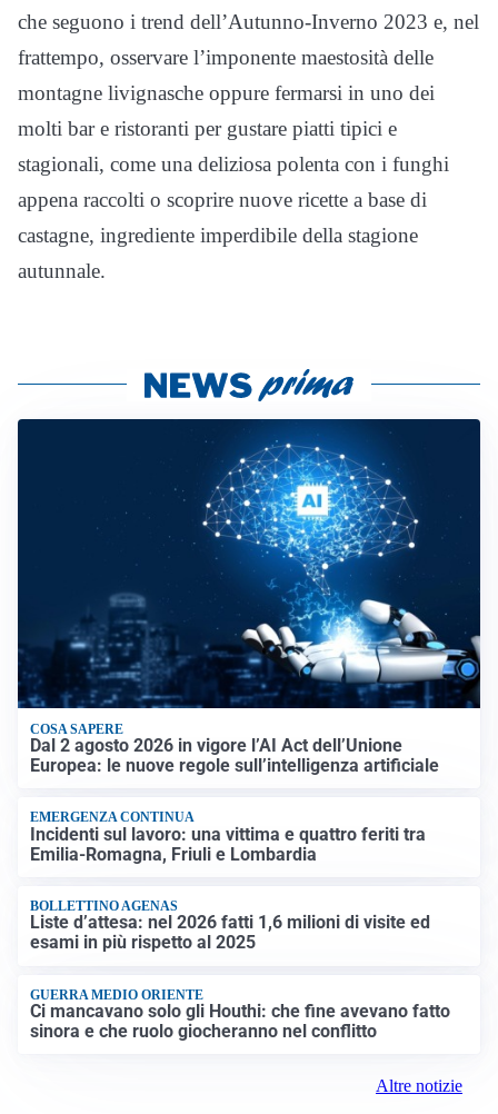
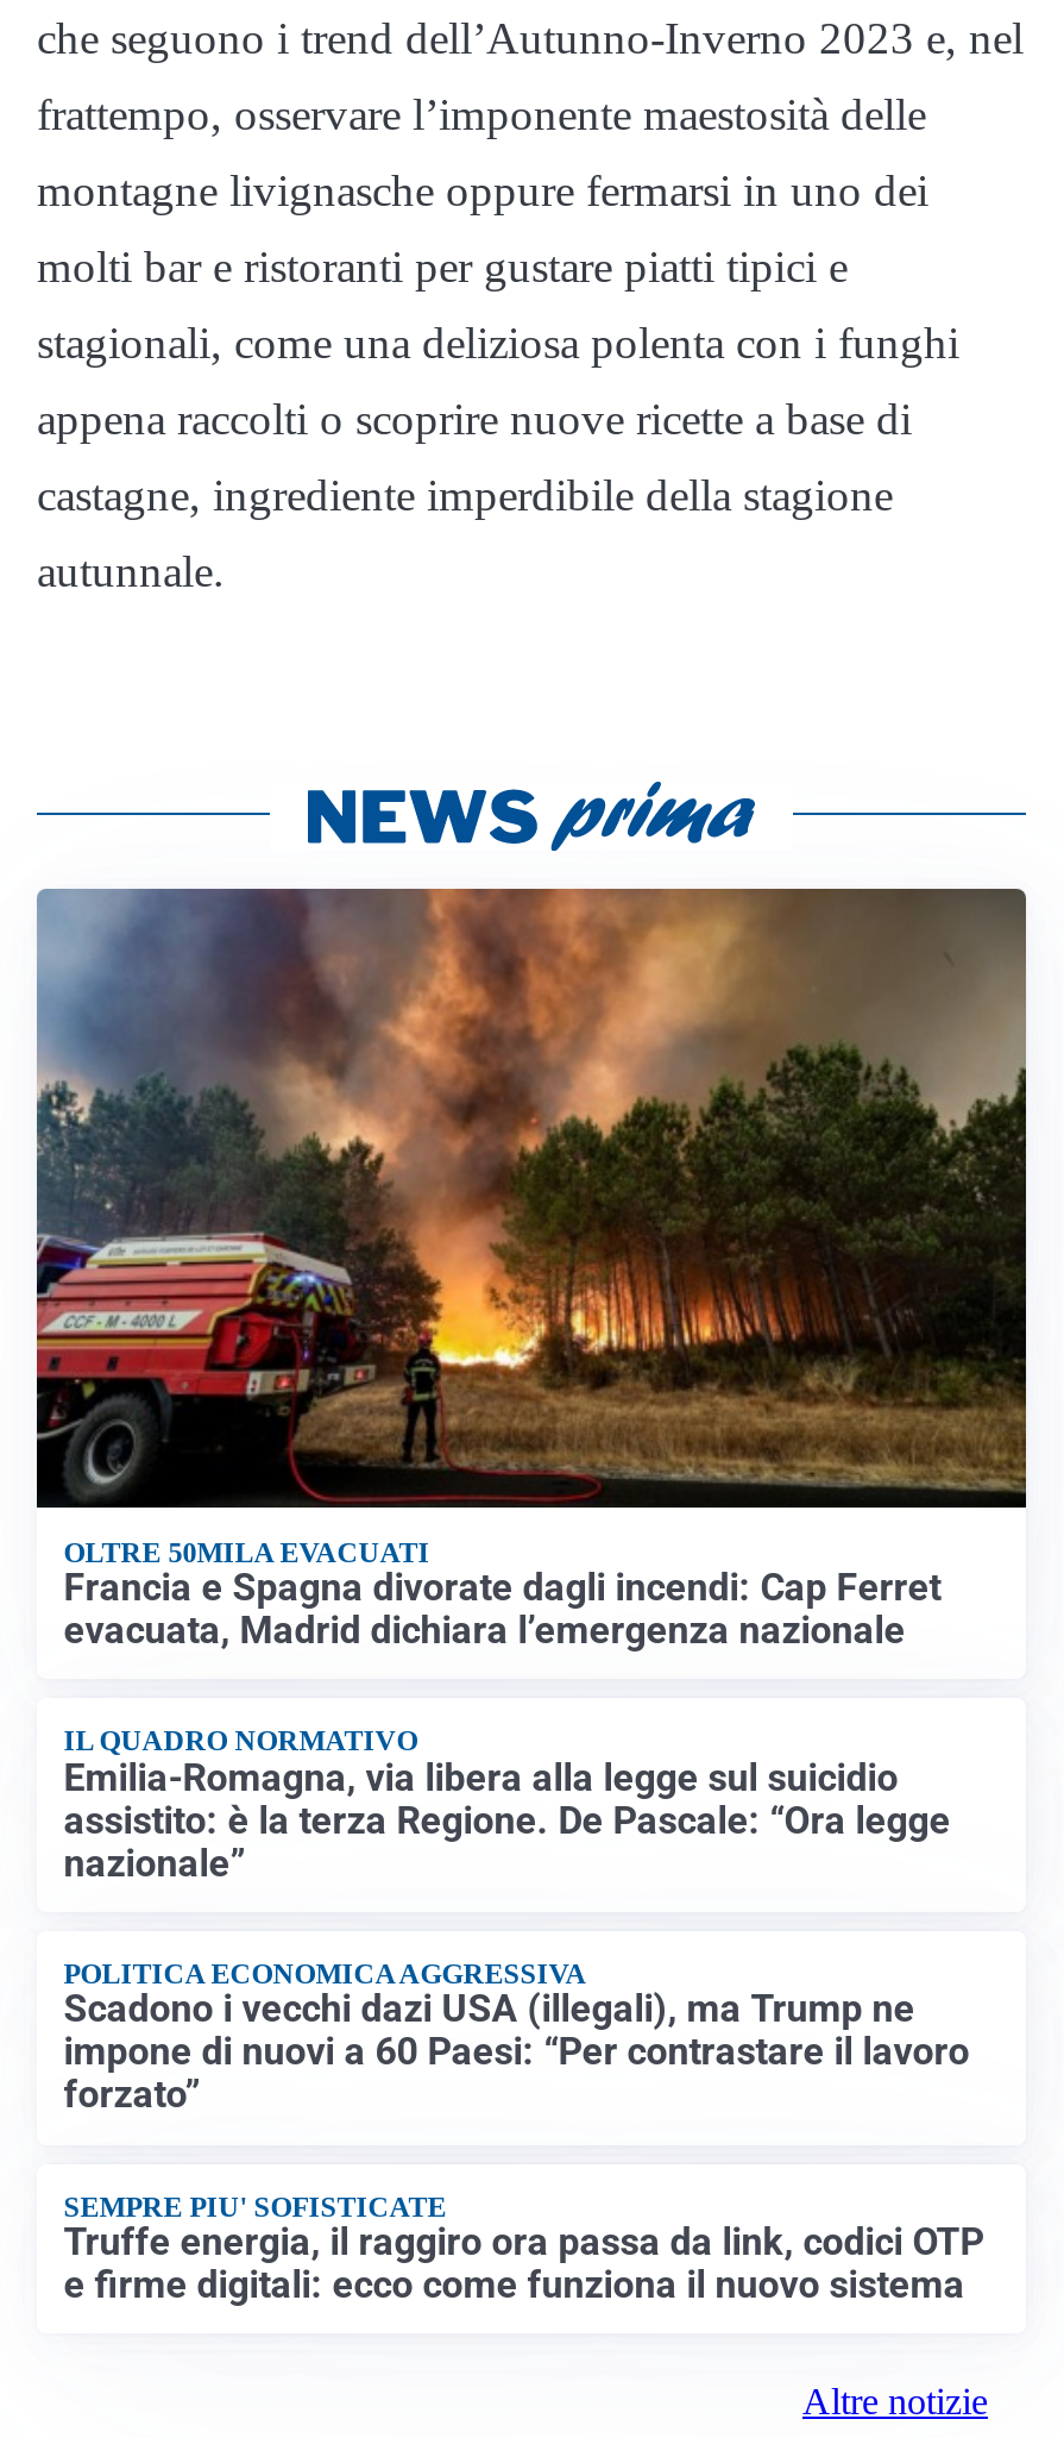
[17,418,481,776] [image] | COSA SAPERE | Dal 2 agosto 2026 in vigore l’AI Act dell’Unione | Europea: le nuove regole sull’intelligenza artificiale -> [34,886,1028,1652] [image] | OLTRE 50MILA EVACUATI | Francia e Spagna divorate dagli incendi: Cap Ferret | evacuata, Madrid dichiara l’emergenza nazionale
[30,810,426,865] EMERGENZA CONTINUA | Incidenti sul lavoro: una vittima e quattro feriti tra | Emilia-Romagna, Friuli e Lombardia -> [63,1725,950,1885] IL QUADRO NORMATIVO | Emilia-Romagna, via libera alla legge sul suicidio | assistito: è la terza Regione. De Pascale: “Ora legge | nazionale”
[30,898,430,953] BOLLETTINO AGENAS | Liste d’attesa: nel 2026 fatti 1,6 milioni di visite ed | esami in più rispetto al 2025 -> [63,1957,969,2118] POLITICA ECONOMICA AGGRESSIVA | Scadono i vecchi dazi USA (illegali), ma Trump ne | impone di nuovi a 60 Paesi: “Per contrastare il lavoro | forzato”
[30,987,450,1042] GUERRA MEDIO ORIENTE | Ci mancavano solo gli Houthi: che fine avevano fatto | sinora e che ruolo giocheranno nel conflitto -> [63,2190,984,2307] SEMPRE PIU' SOFISTICATE | Truffe energia, il raggiro ora passa da link, codici OTP | e firme digitali: ecco come funziona il nuovo sistema

